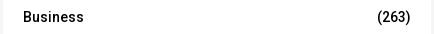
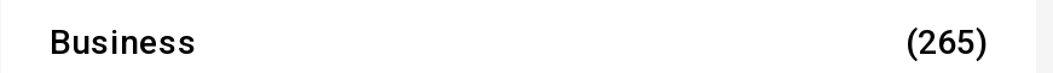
[377,9,411,25] (263) -> [906,22,988,60] (265)

